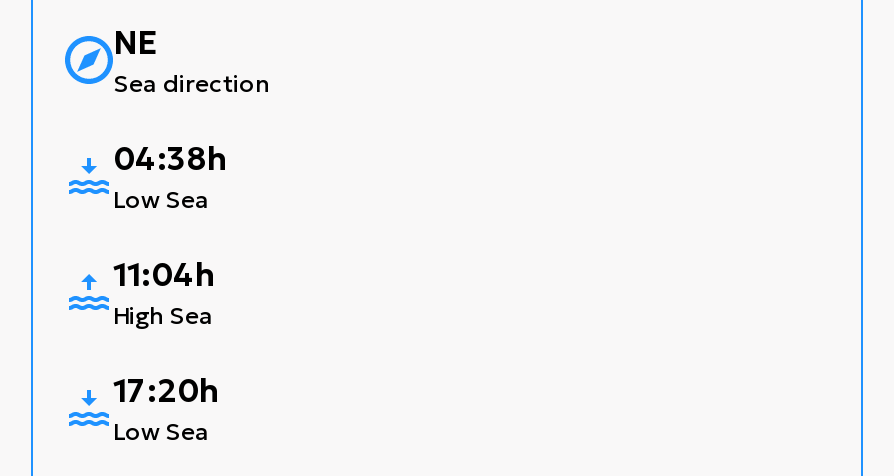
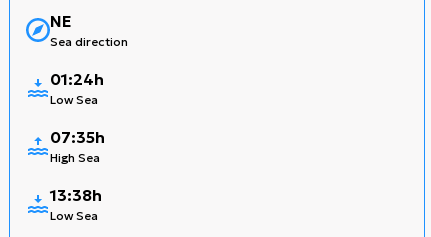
[113,139,227,179] 04:38h -> [50,69,104,89] 01:24h
[113,255,215,295] 11:04h -> [50,127,105,147] 07:35h
[113,371,219,411] 17:20h -> [50,185,102,205] 13:38h

